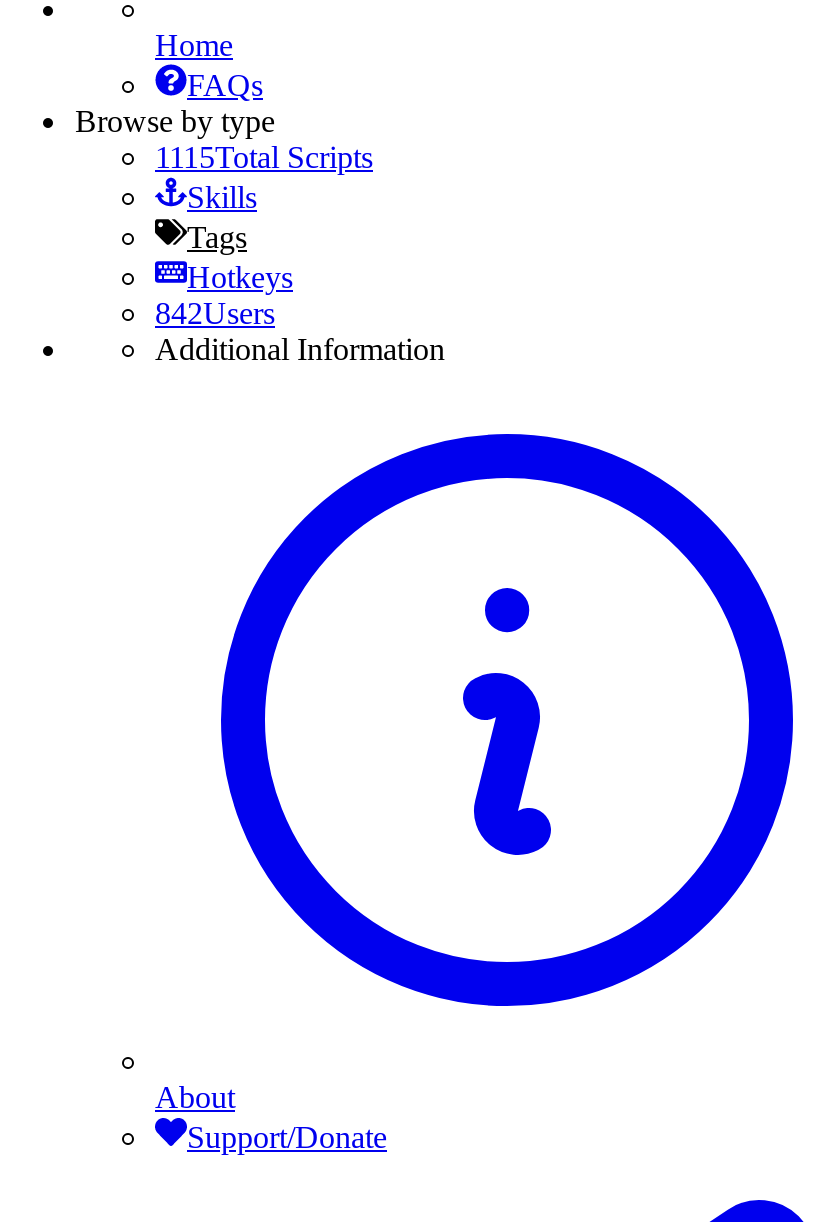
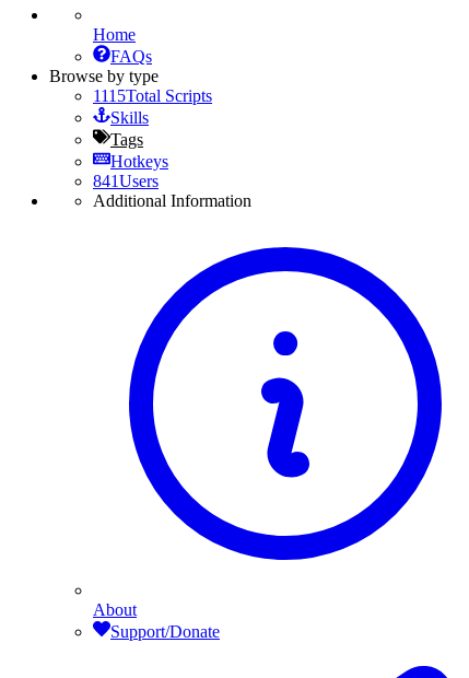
[155,296,275,330] 842Users -> [93,172,159,190] 841Users

